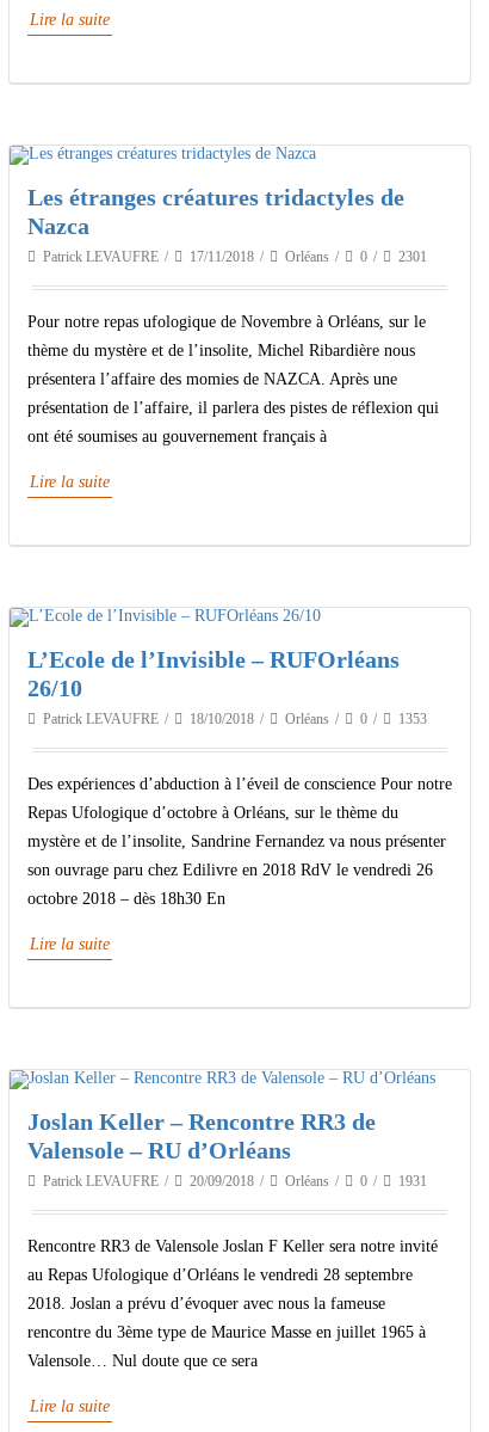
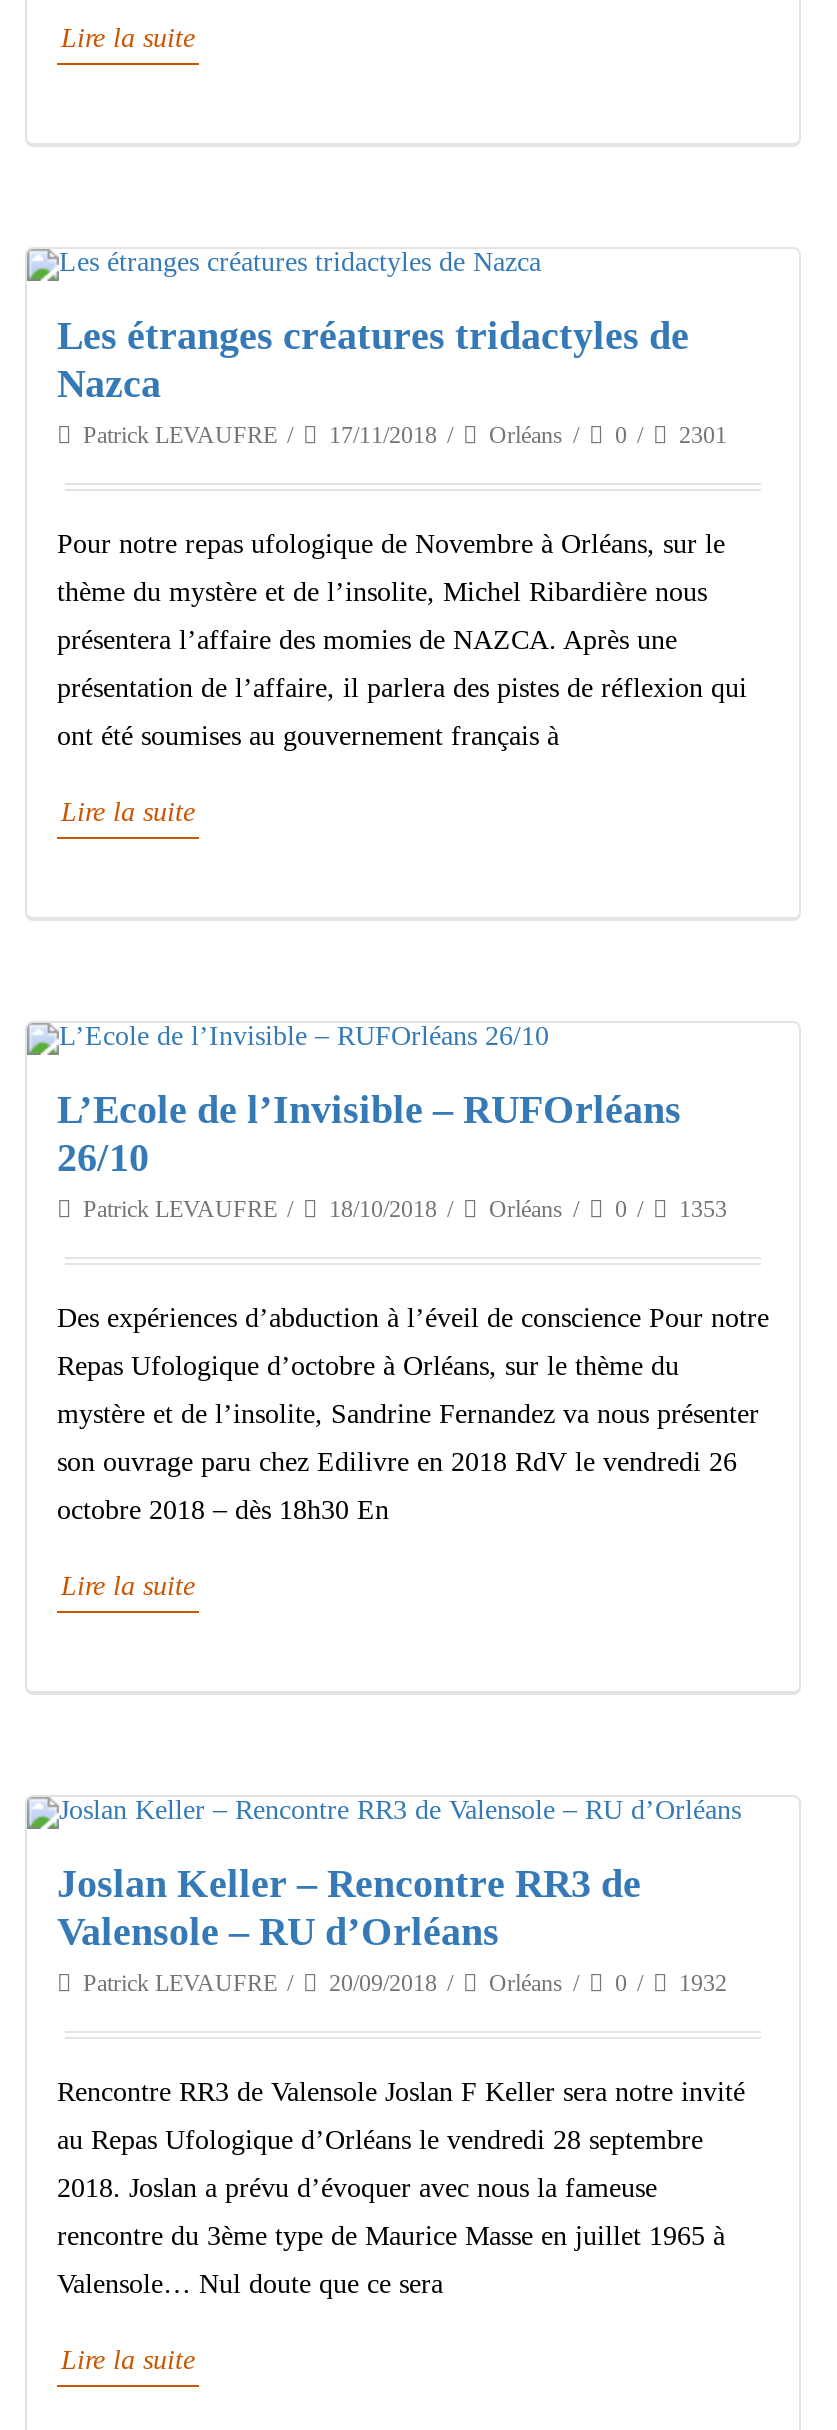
[43,1173,427,1190] Patrick LEVAUFRE 20/09/2018 Orléans 0 1931 -> [83,1969,727,1997] Patrick LEVAUFRE 20/09/2018 Orléans 0 1932

